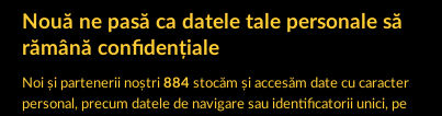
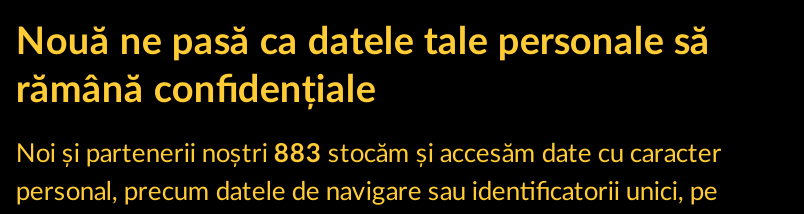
[22,77,410,91] Noi și partenerii noștri 884 stocăm și accesăm date cu caracter -> [16,142,722,168] Noi și partenerii noștri 883 stocăm și accesăm date cu caracter

